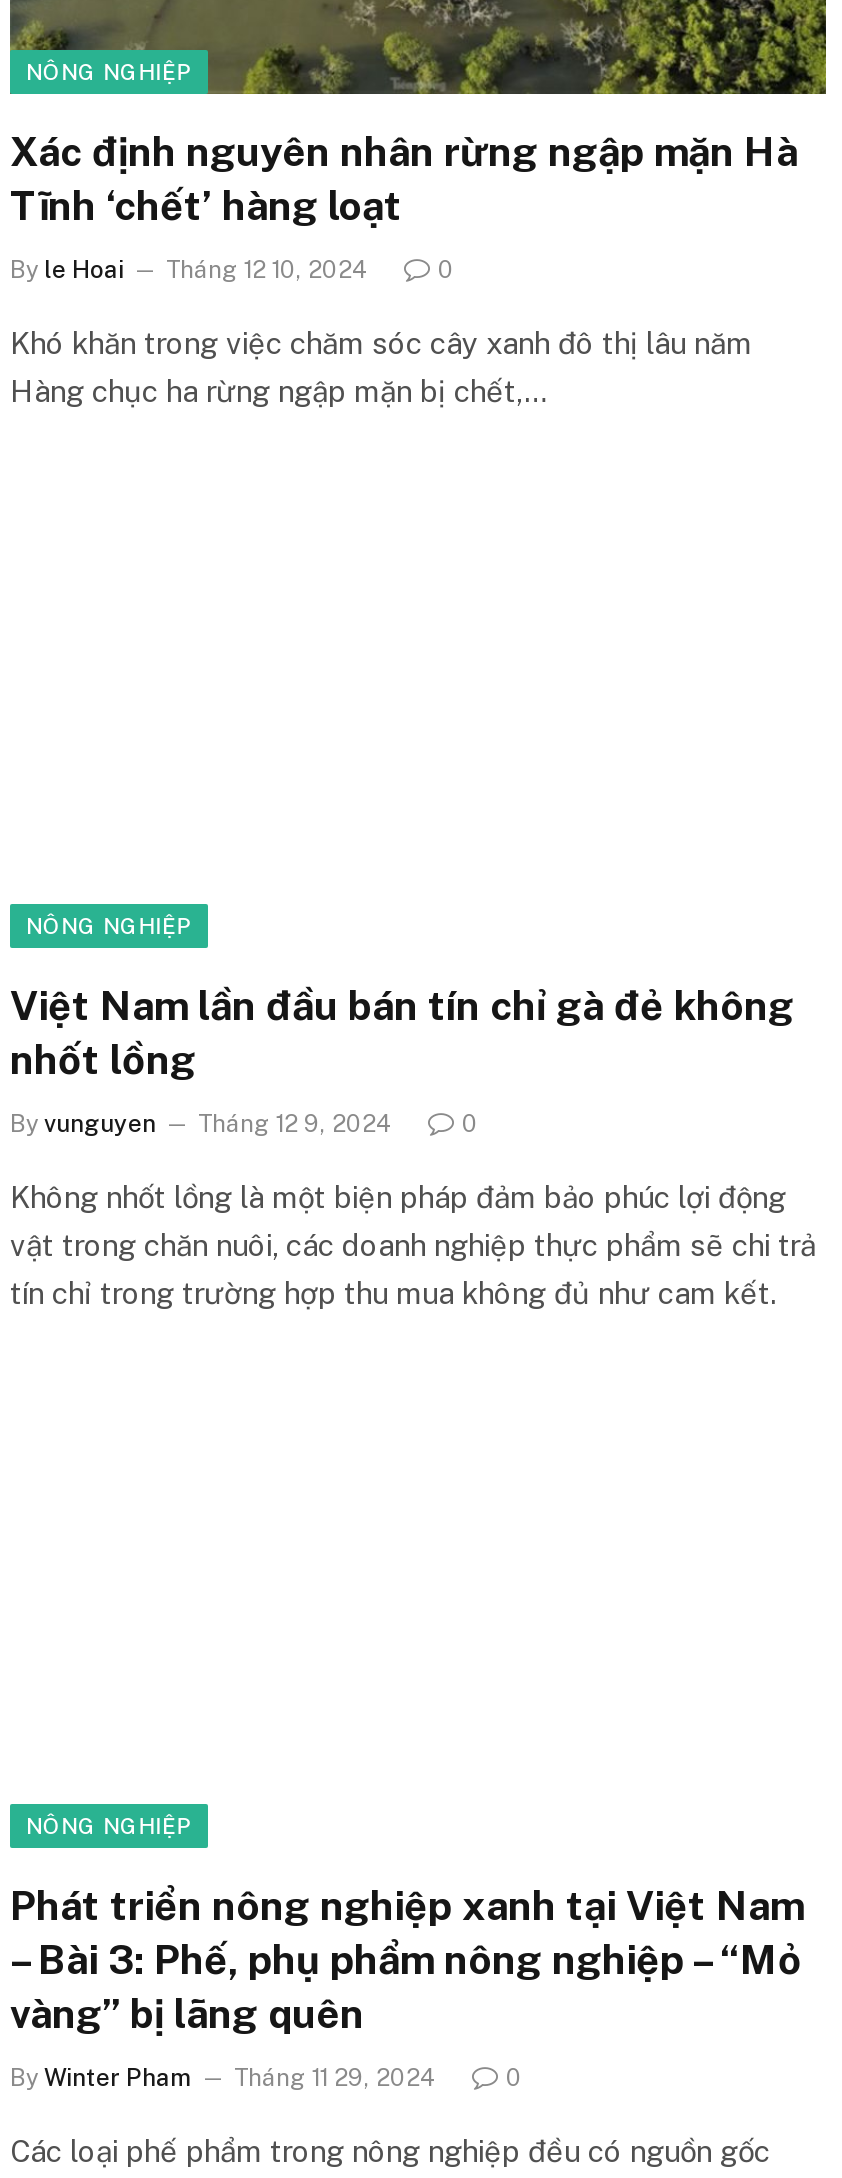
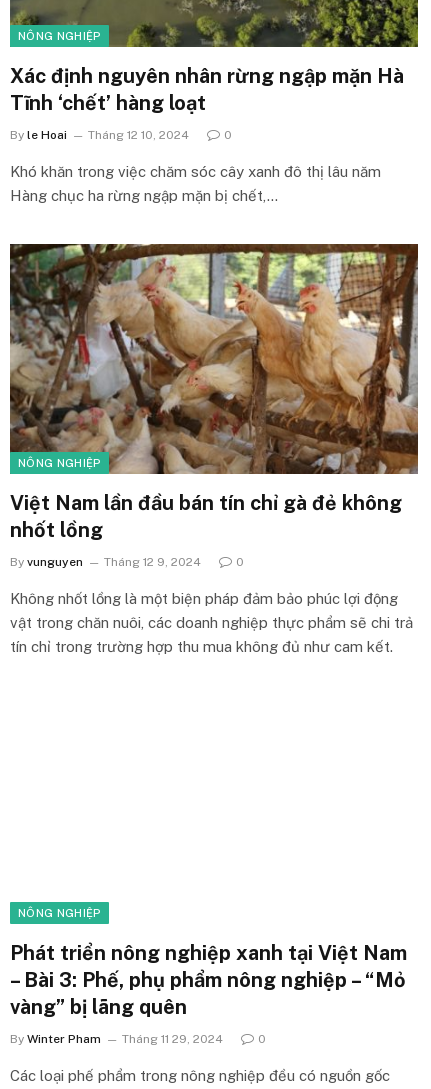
none -> [9,243,419,475] [image]

